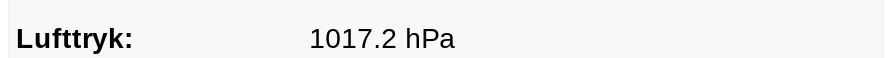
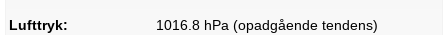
[309,22,455,54] 1017.2 hPa -> [156,17,378,33] 1016.8 hPa (opadgående tendens)

